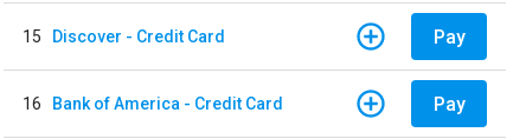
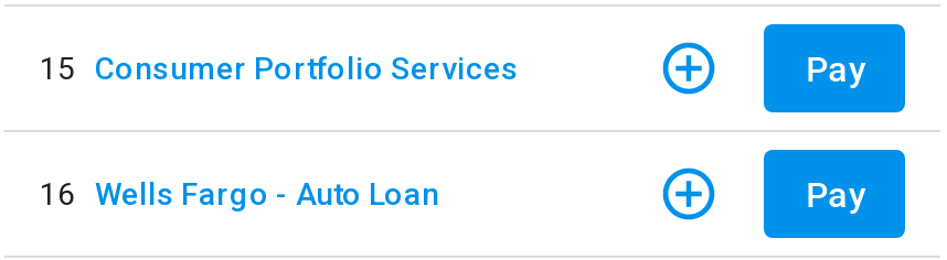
[23,27,225,45] 15 Discover - Credit Card -> [40,50,519,85] 15 Consumer Portfolio Services
[23,94,283,112] 16 Bank of America - Credit Card -> [40,175,439,210] 16 Wells Fargo - Auto Loan

